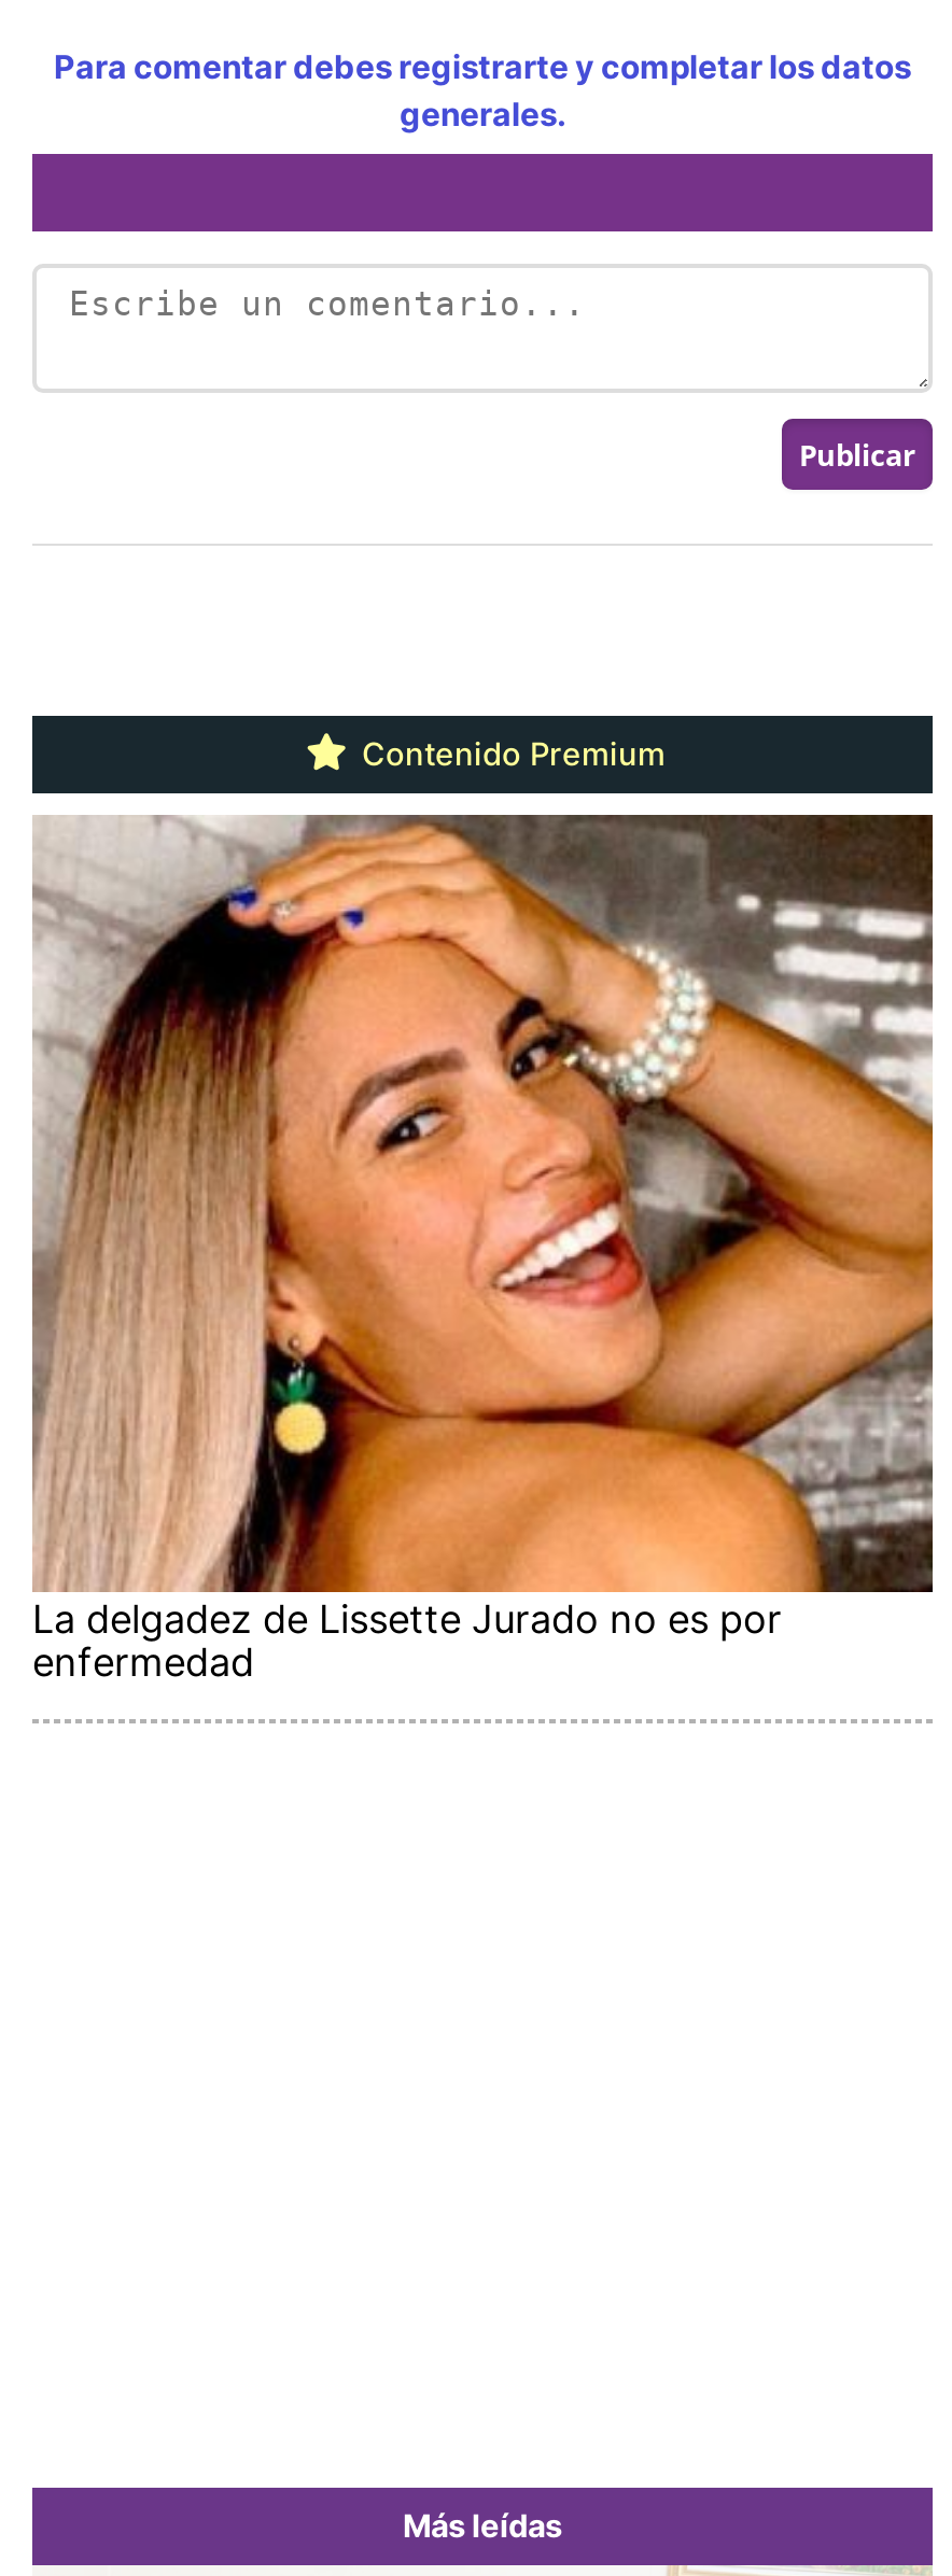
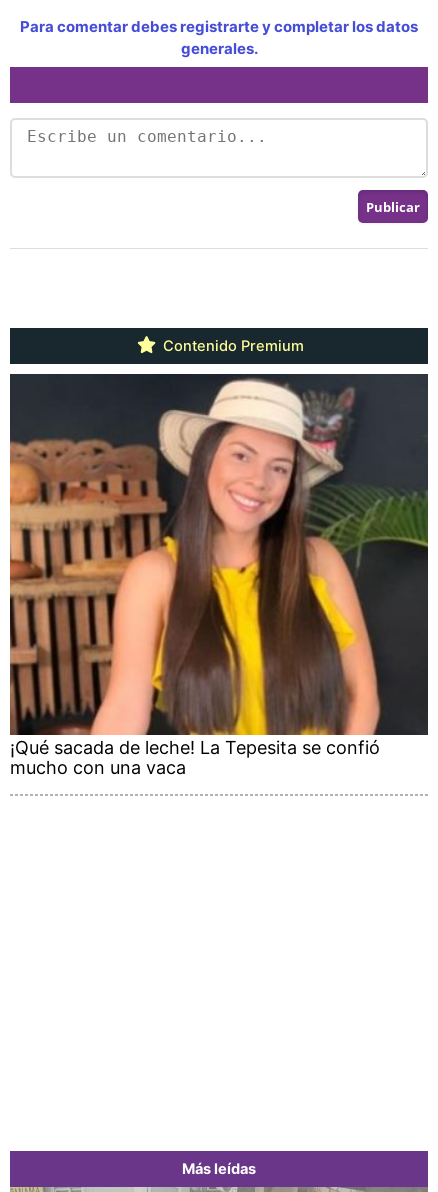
[32,813,935,1686] [image] | La delgadez de Lissette Jurado no es por | enfermedad -> [9,373,429,778] [image] | ¡Qué sacada de leche! La Tepesita se confió | mucho con una vaca

